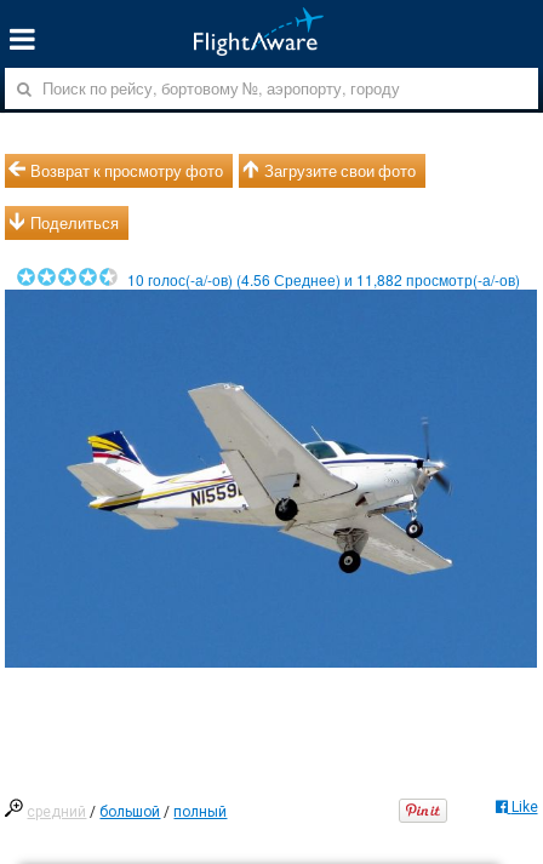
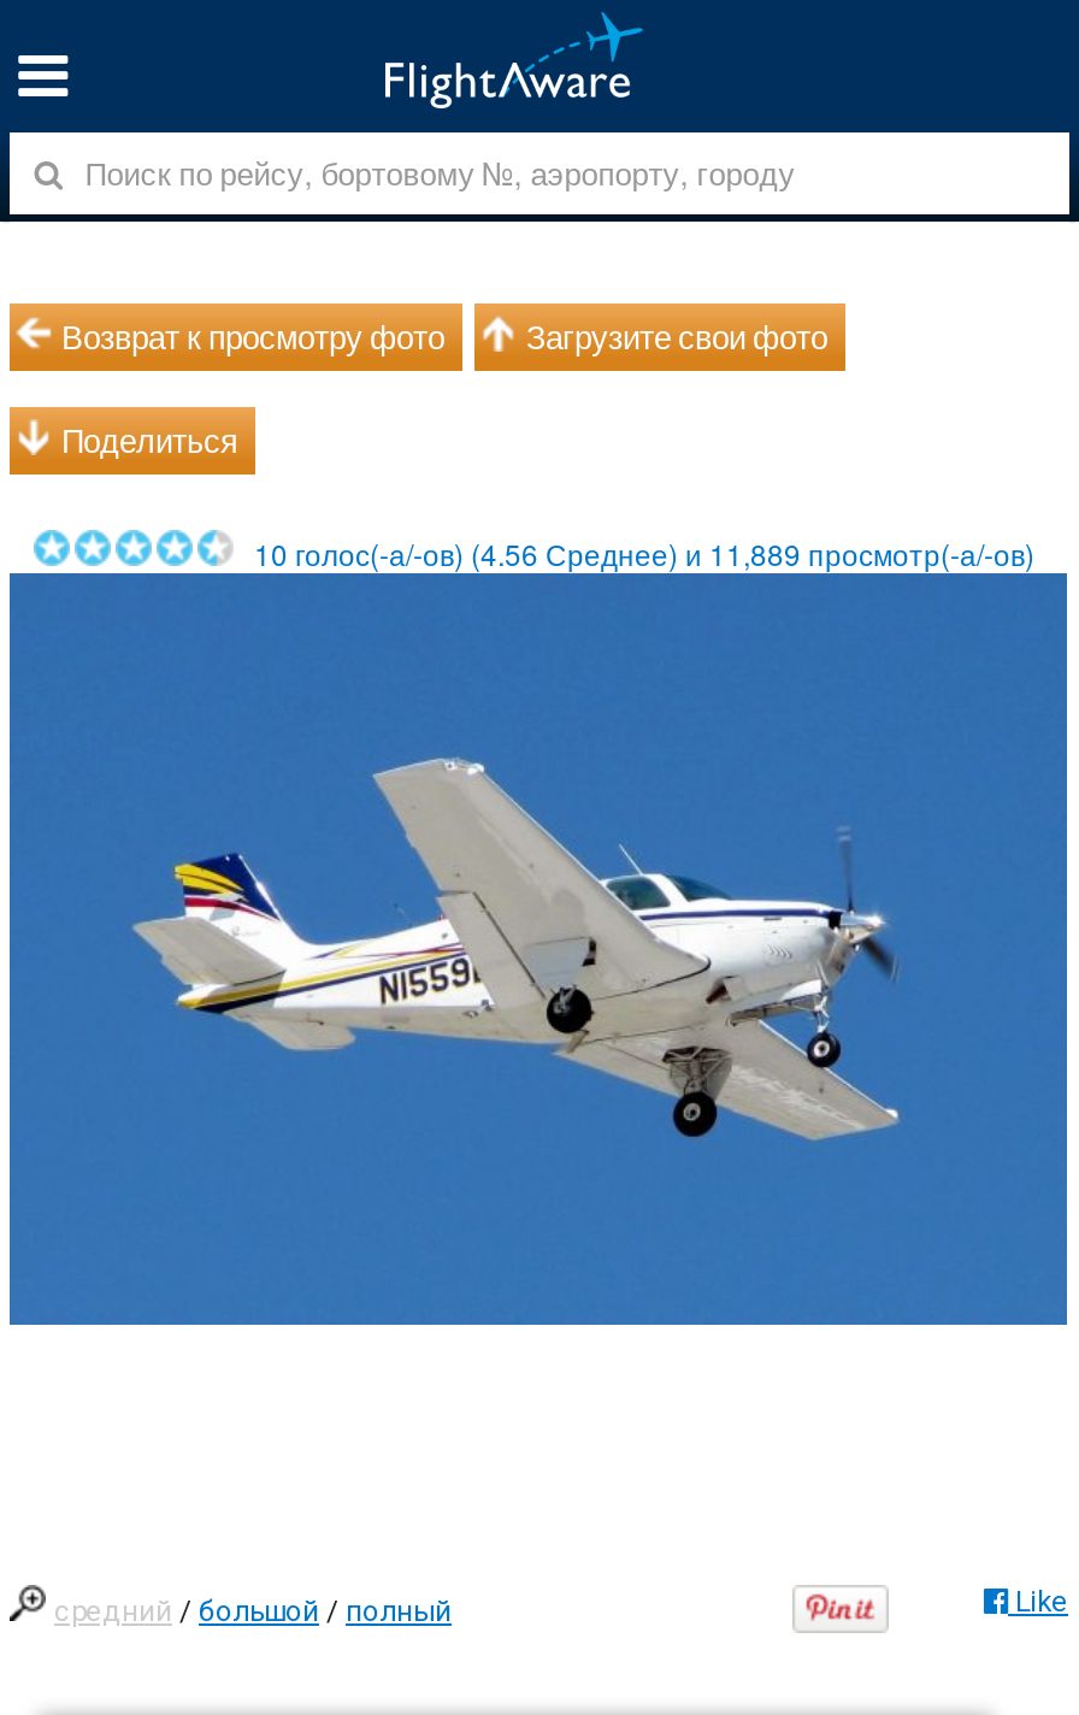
[128,269,528,289] 10 голос(-а/-ов) (4.56 Среднее) и 11,882 просмотр(-а/-ов) -> [254,532,1049,573] 10 голос(-а/-ов) (4.56 Среднее) и 11,889 просмотр(-а/-ов)

